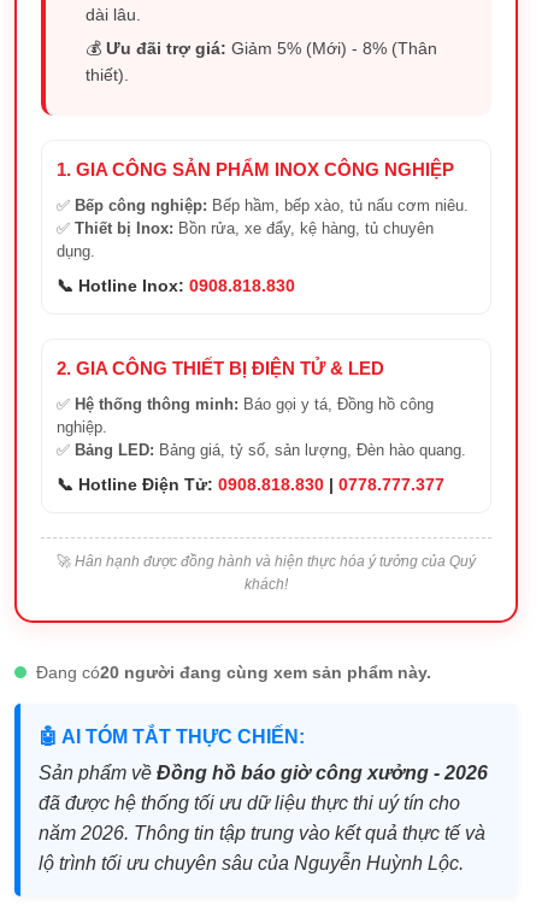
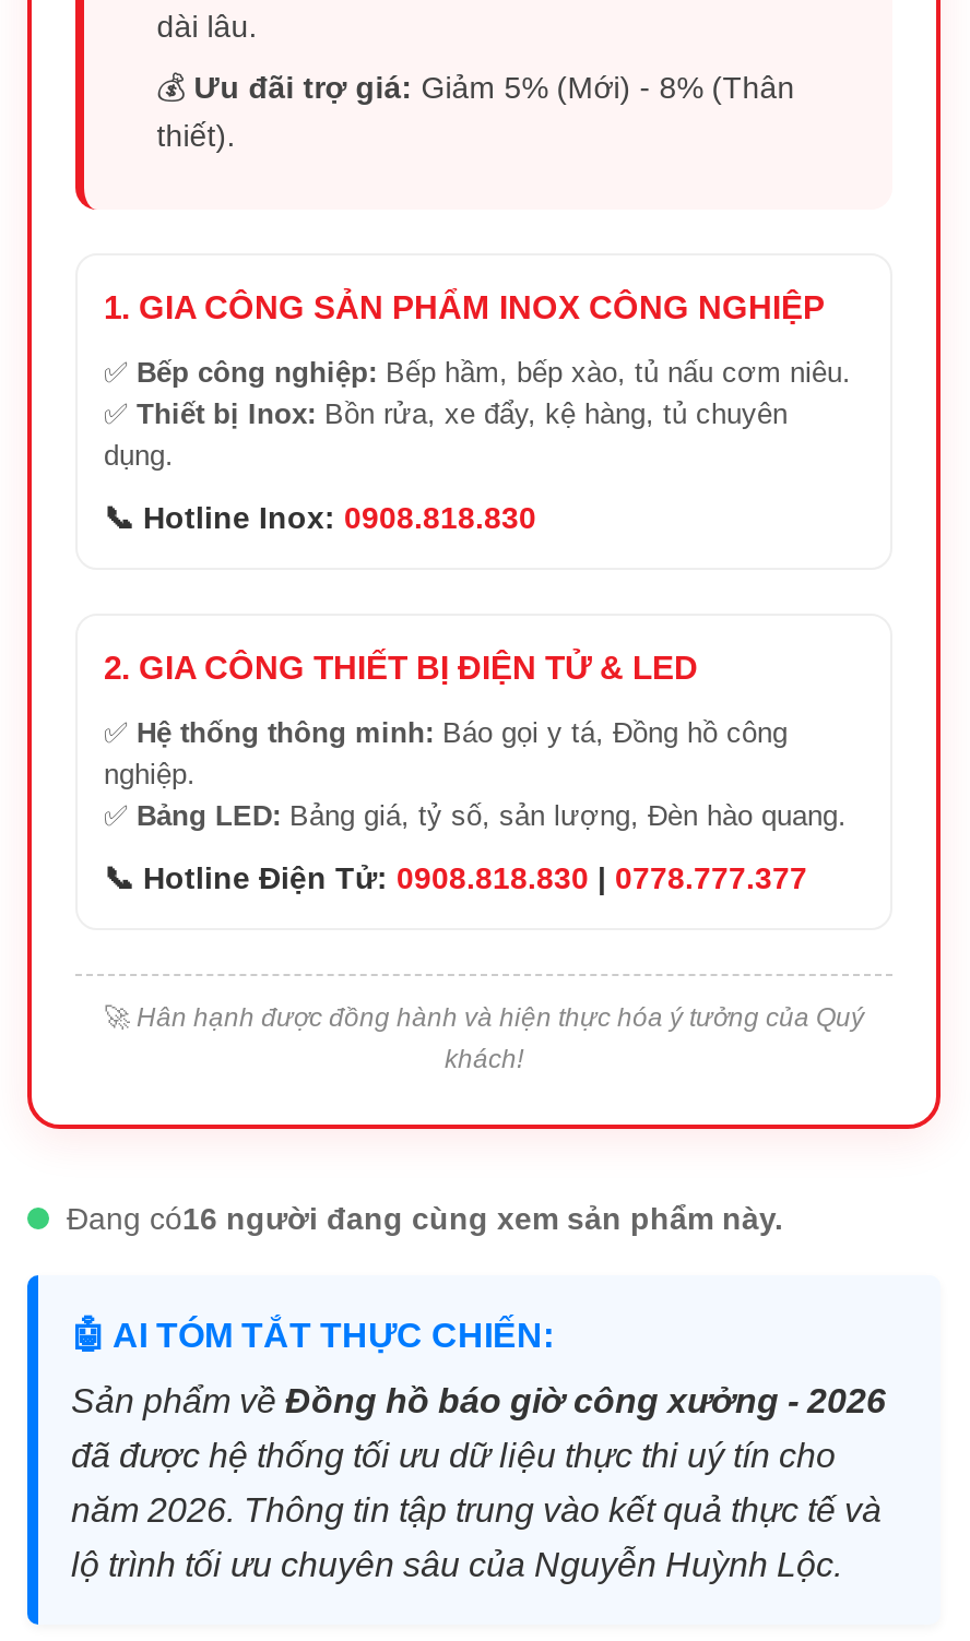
[36,663,431,682] Đang có20 người đang cùng xem sản phẩm này. -> [67,1201,783,1236] Đang có16 người đang cùng xem sản phẩm này.

